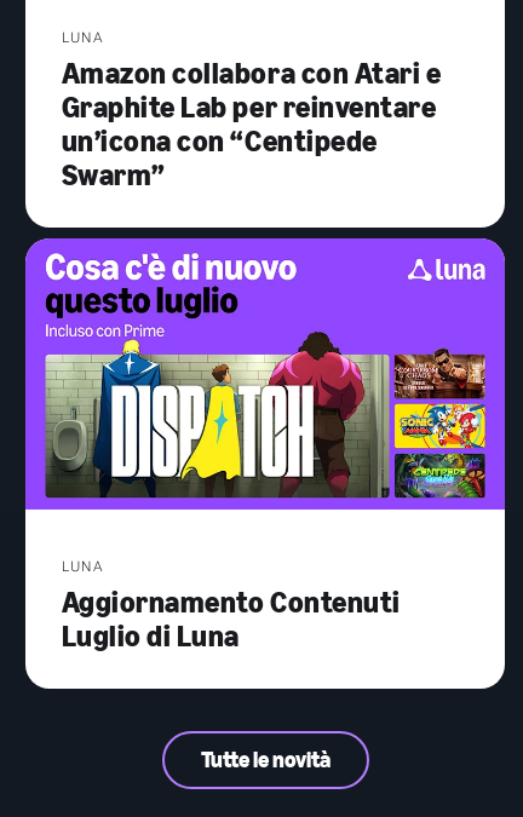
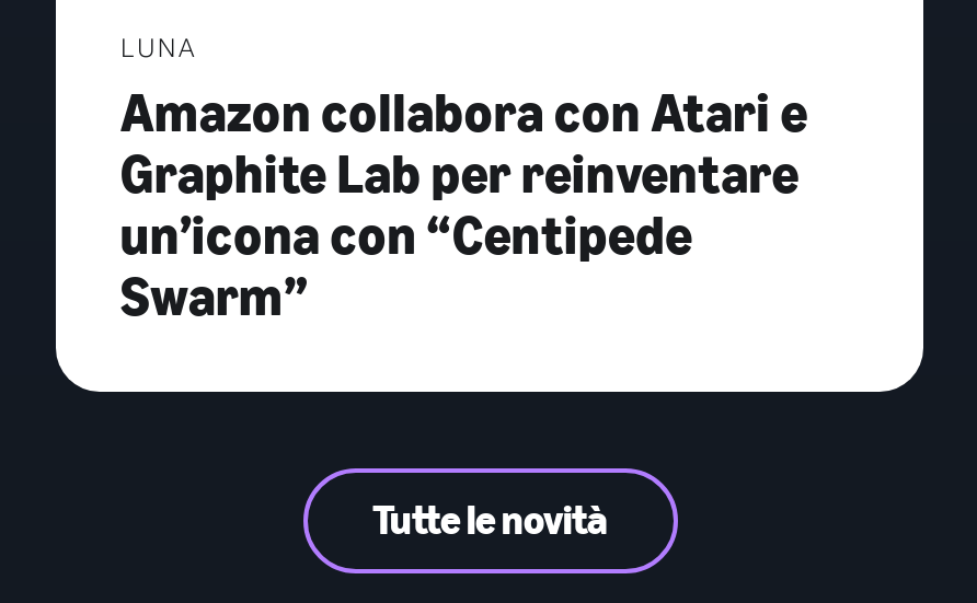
[24,237,506,653] [image] | LUNA | Aggiornamento Contenuti | Luglio di Luna -> none

